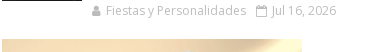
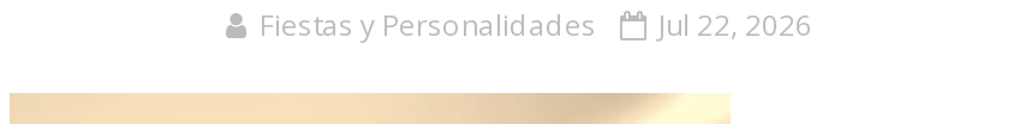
[106,2,336,19] Fiestas y Personalidades Jul 16, 2026 -> [260,5,812,45] Fiestas y Personalidades Jul 22, 2026

